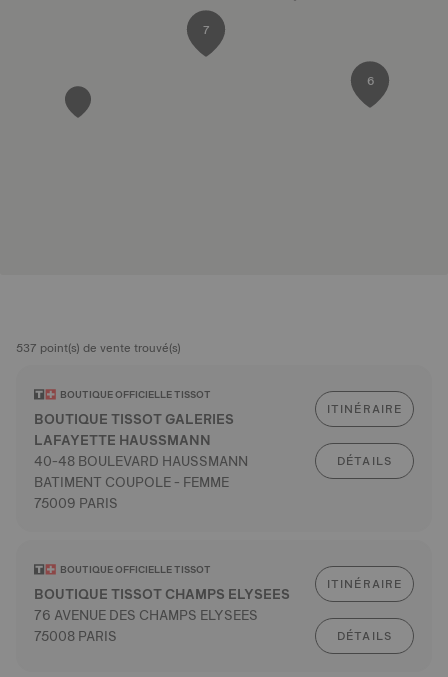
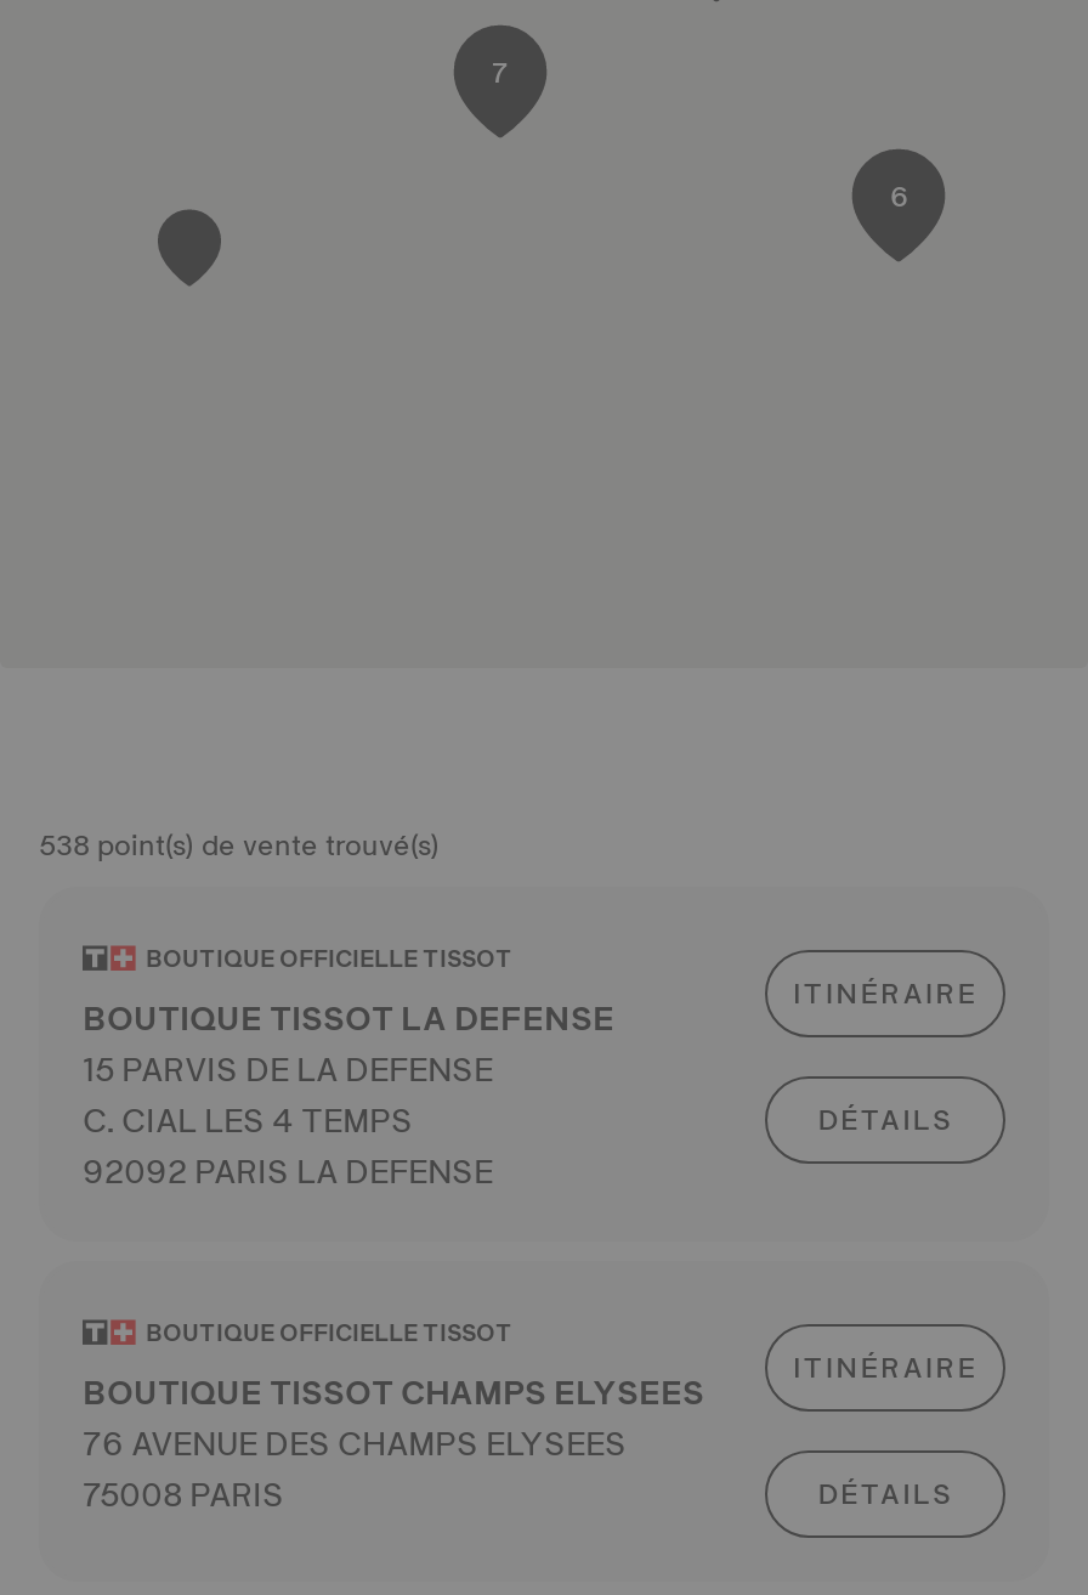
[16,338,181,358] 537 point(s) de vente trouvé(s) -> [39,821,440,870] 538 point(s) de vente trouvé(s)
[34,407,248,515] BOUTIQUE TISSOT GALERIES | LAFAYETTE HAUSSMANN | 40-48 BOULEVARD HAUSSMANN | BATIMENT COUPOLE - FEMME | 75009 PARIS -> [83,989,614,1200] BOUTIQUE TISSOT LA DEFENSE | 15 PARVIS DE LA DEFENSE | C. CIAL LES 4 TEMPS | 92092 PARIS LA DEFENSE

